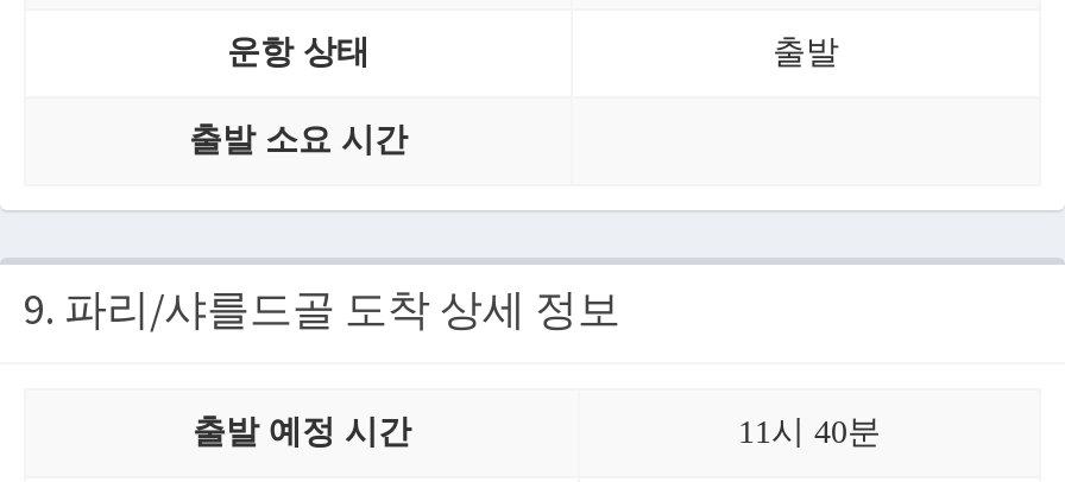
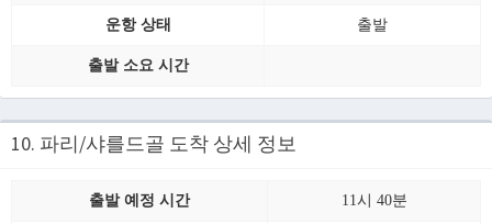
[24,281,620,336] 9. 파리/샤를드골 도착 상세 정보 -> [11,131,297,156] 10. 파리/샤를드골 도착 상세 정보

